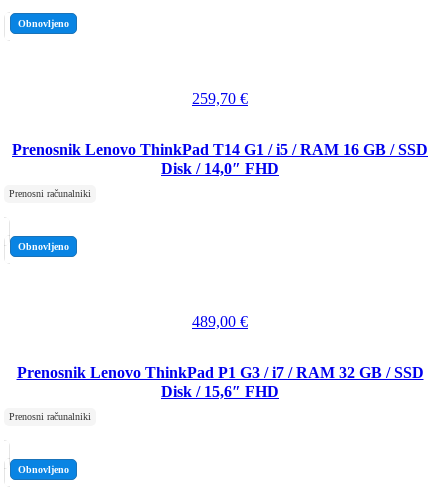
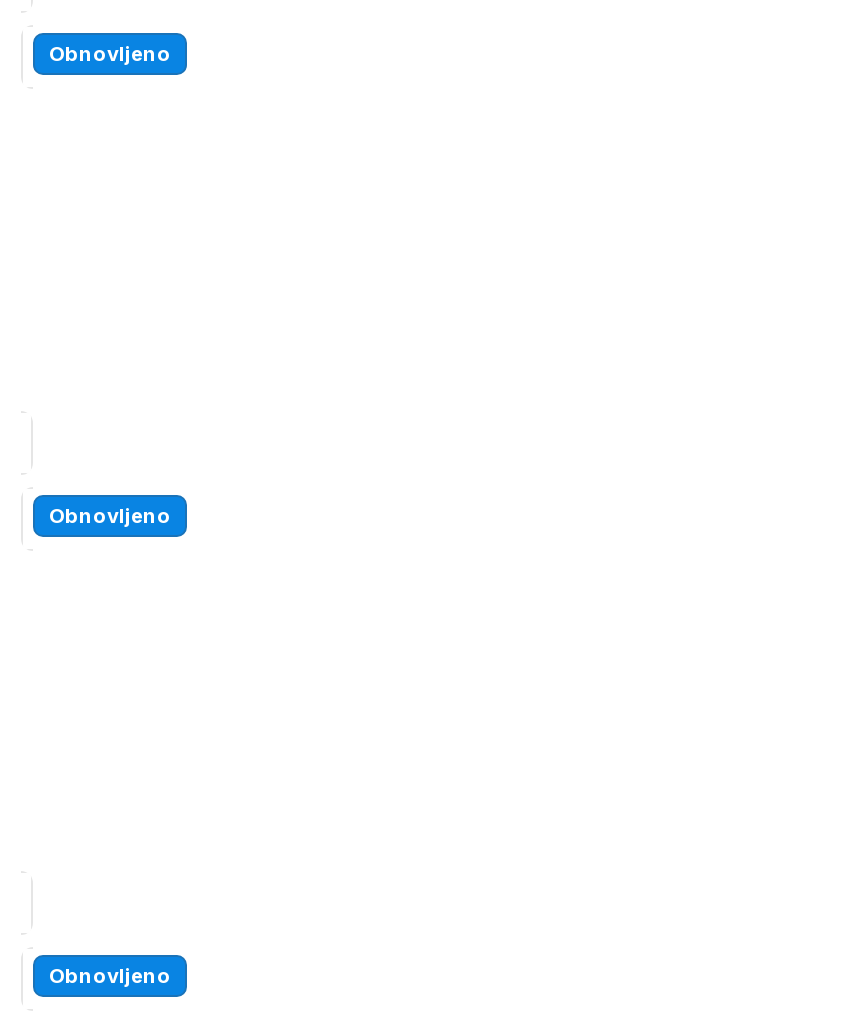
[9,90,428,199] 259,70 € | Prenosnik Lenovo ThinkPad T14 G1 / i5 / RAM 16 GB / SSD | Disk / 14,0″ FHD | Prenosni računalniki -> none
[9,313,423,422] 489,00 € | Prenosnik Lenovo ThinkPad P1 G3 / i7 / RAM 32 GB / SSD | Disk / 15,6″ FHD | Prenosni računalniki -> none

